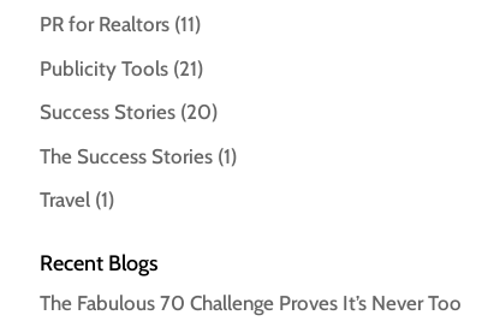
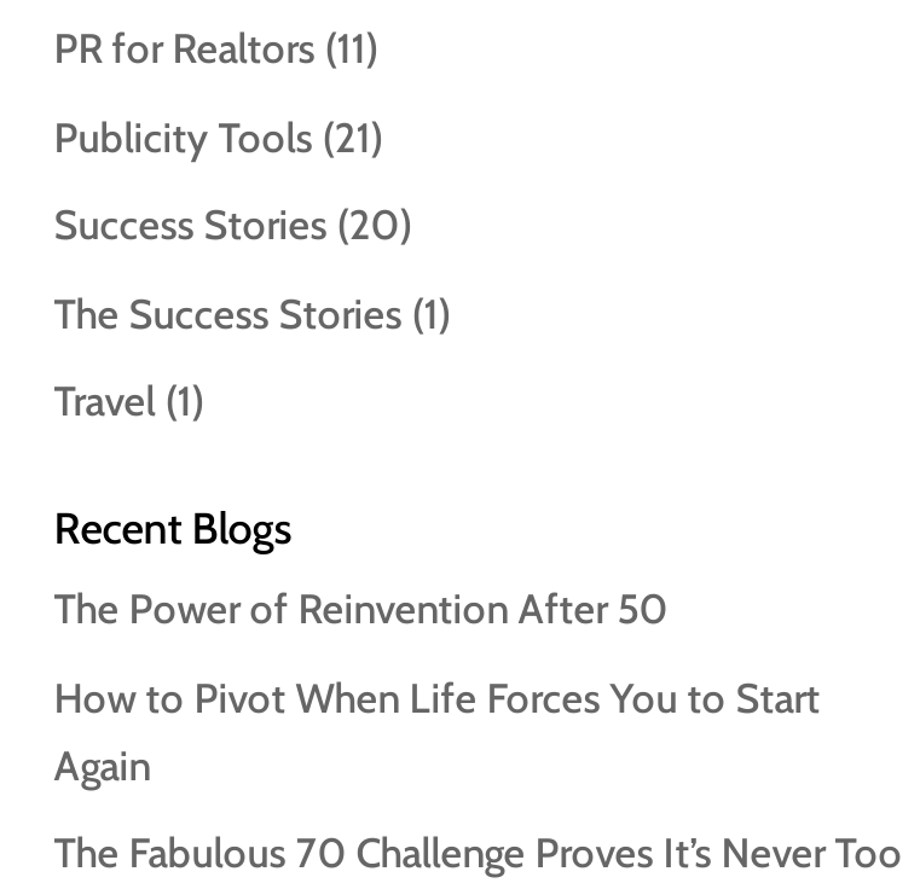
none -> [54,586,820,790] The Power of Reinvention After 50 | How to Pivot When Life Forces You to Start | Again

